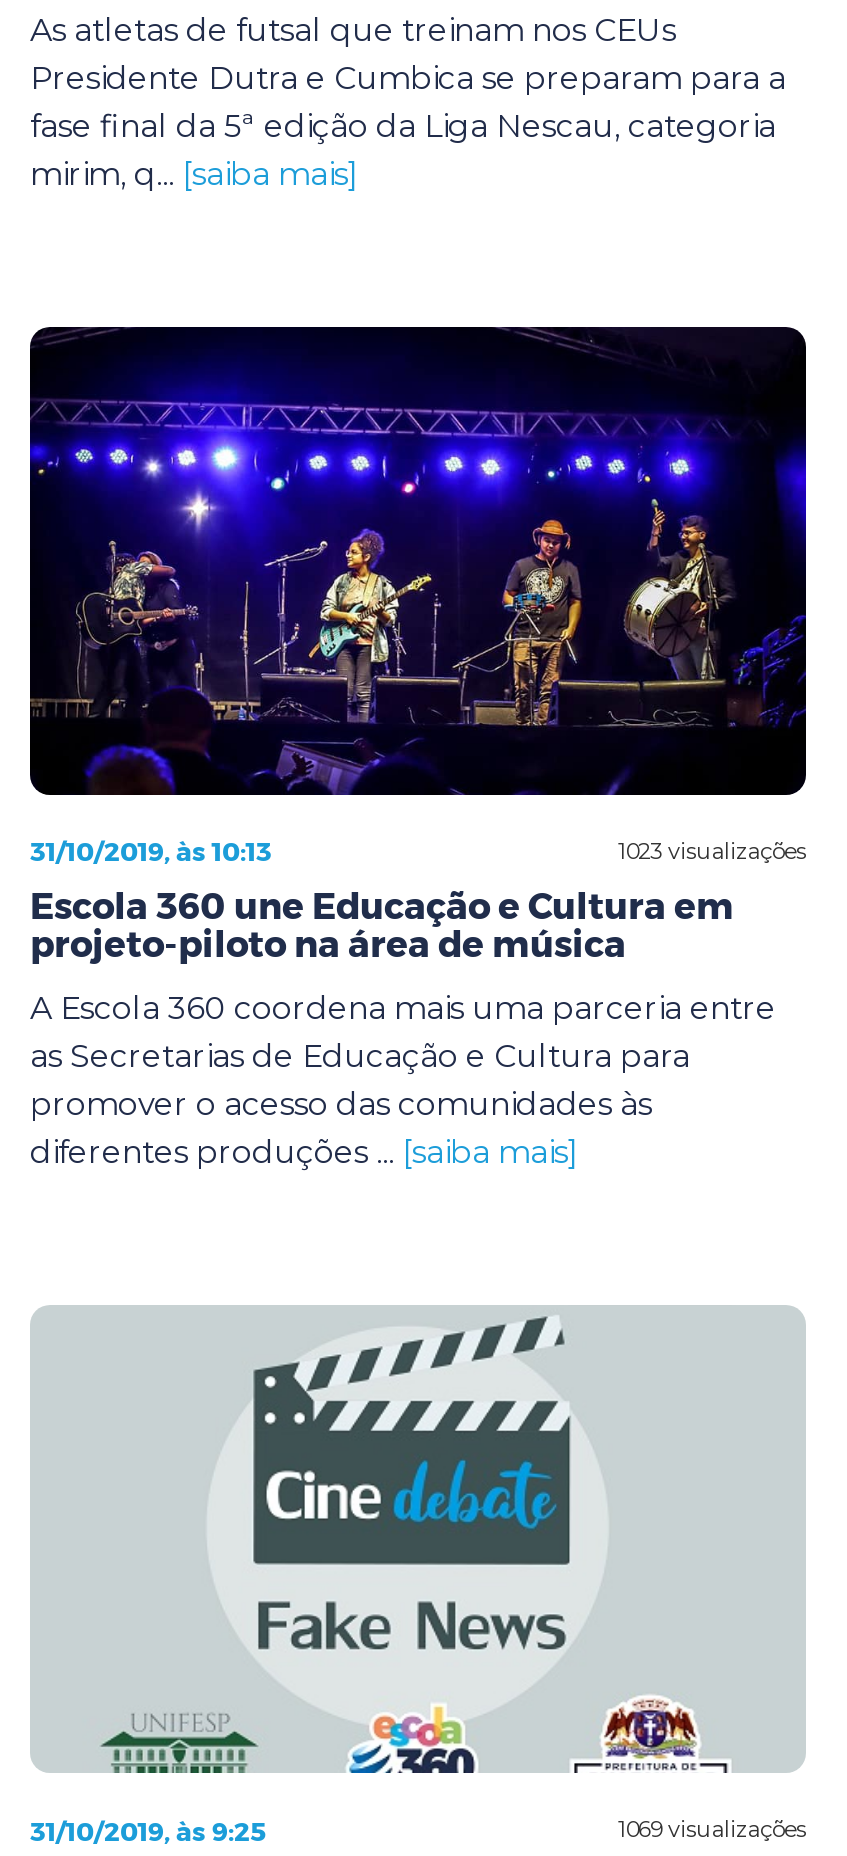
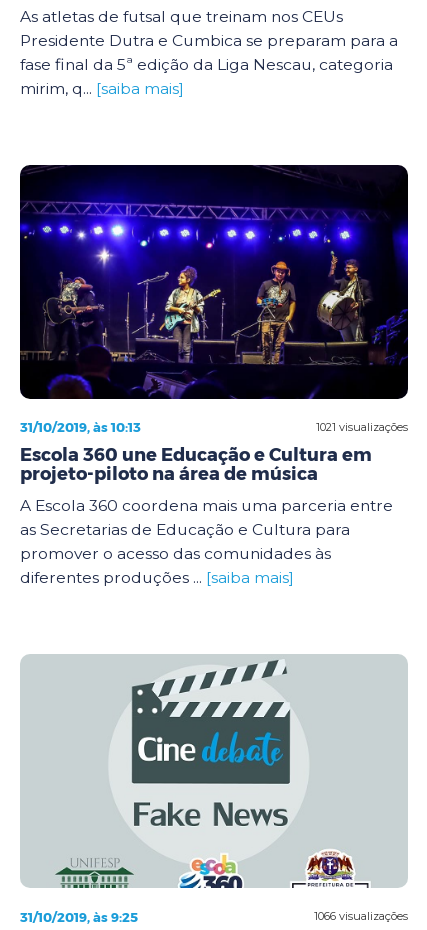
[618,836,806,864] 1023 visualizações -> [316,419,408,433] 1021 visualizações
[618,1815,806,1843] 1069 visualizações -> [314,909,408,923] 1066 visualizações

